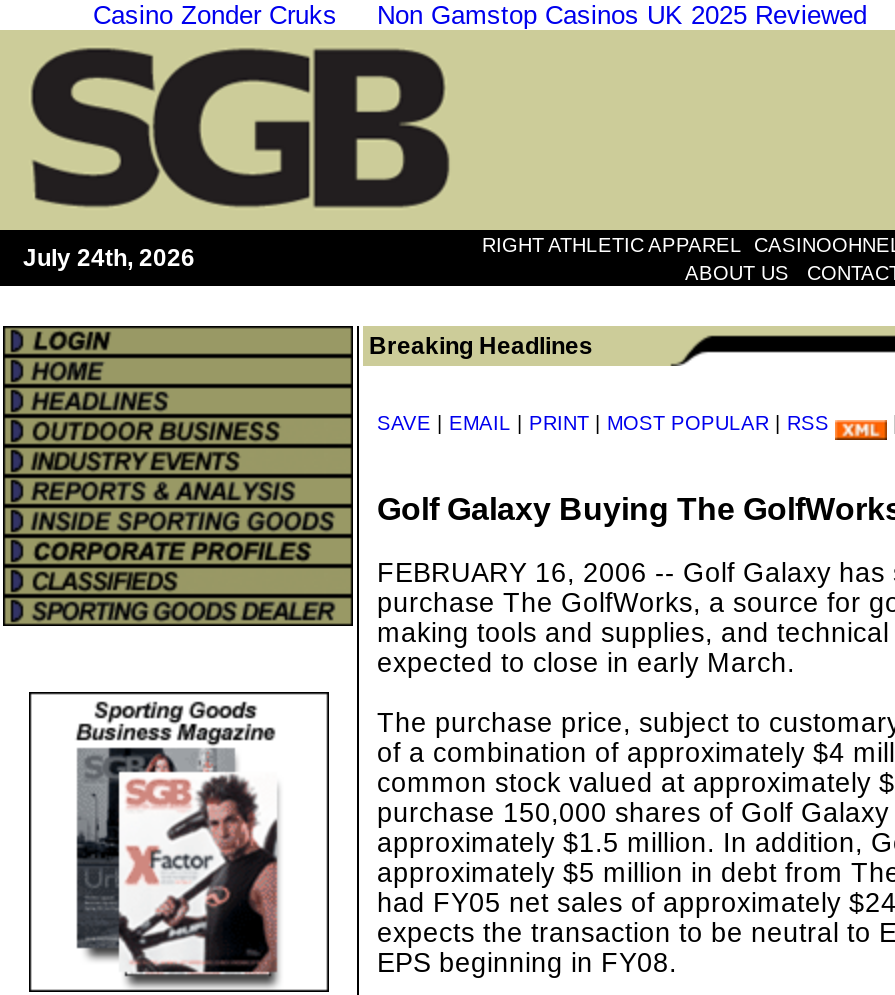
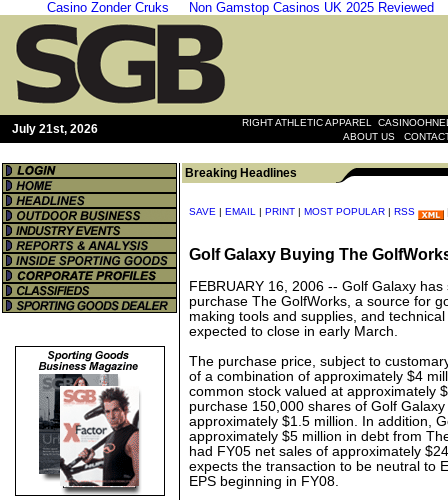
[23,244,195,272] July 24th, 2026 -> [12,122,98,136] July 21st, 2026

